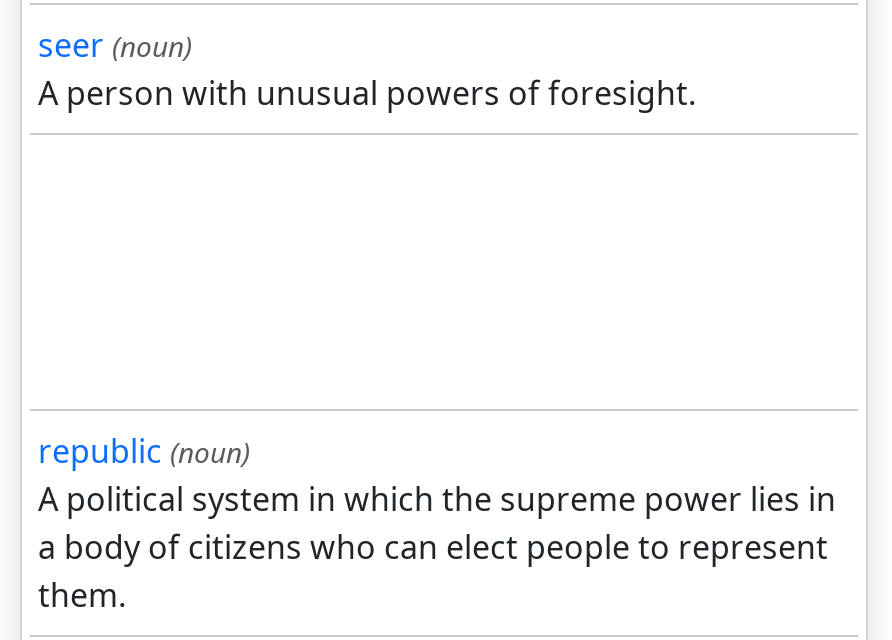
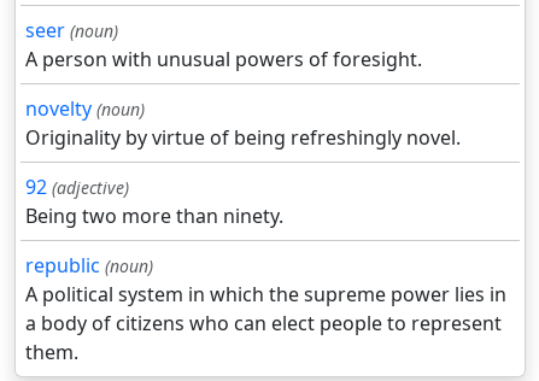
none -> [25,95,461,229] novelty (noun) | Originality by virtue of being refreshingly novel. | 92 (adjective) | Being two more than ninety.

